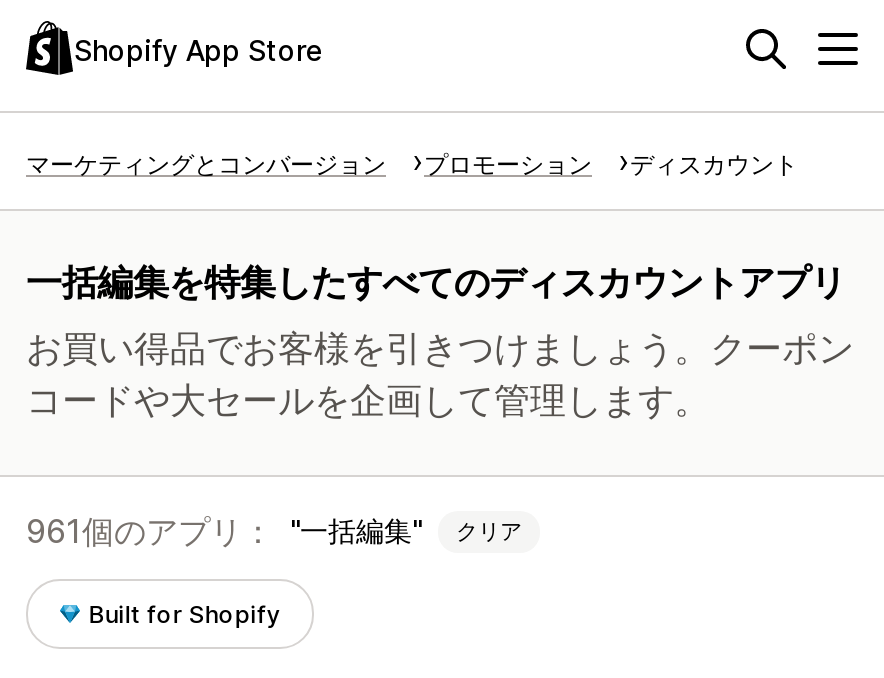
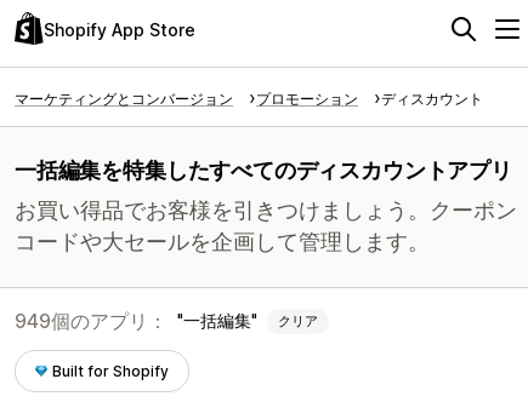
[26,511,522,551] 961個のアプリ： 一括編集 クリア -> [15,309,318,333] 949個のアプリ： 一括編集 クリア

